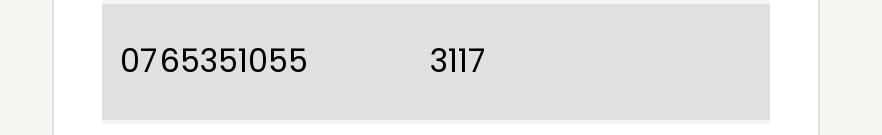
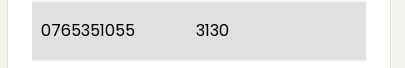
[430,38,488,84] 3117 -> [196,19,229,42] 3130

